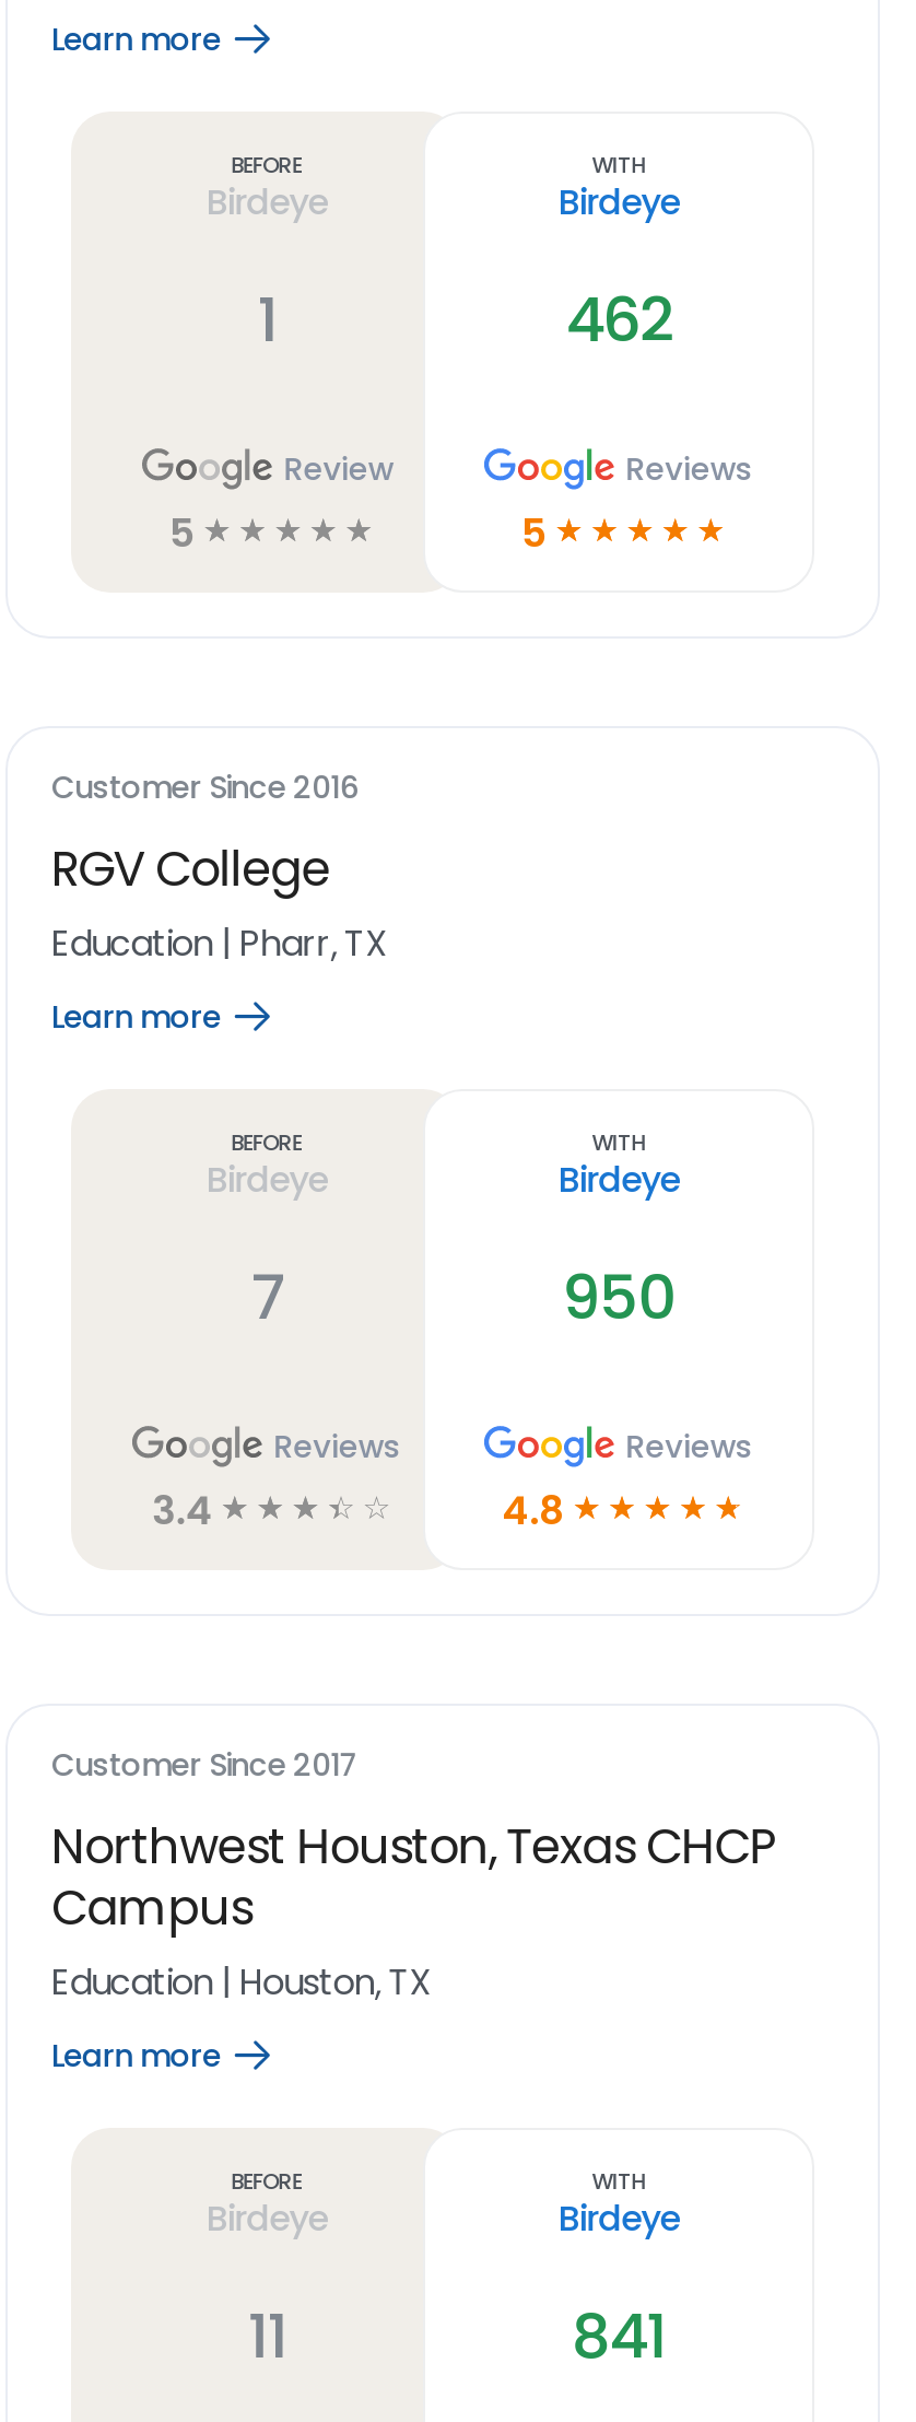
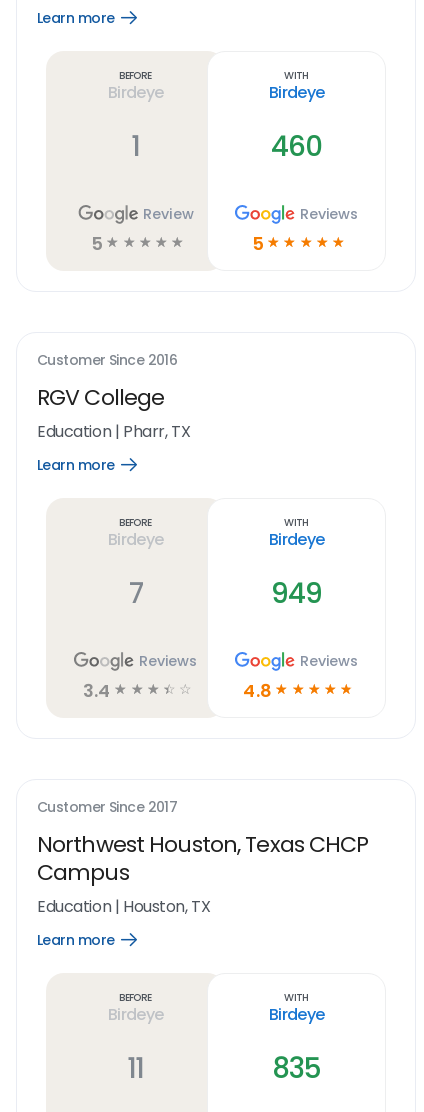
[566,277,672,362] 462 -> [271,126,322,165] 460
[562,1254,675,1339] 950 -> [271,573,322,612] 949
[572,2293,665,2378] 841 -> [272,1048,321,1087] 835

